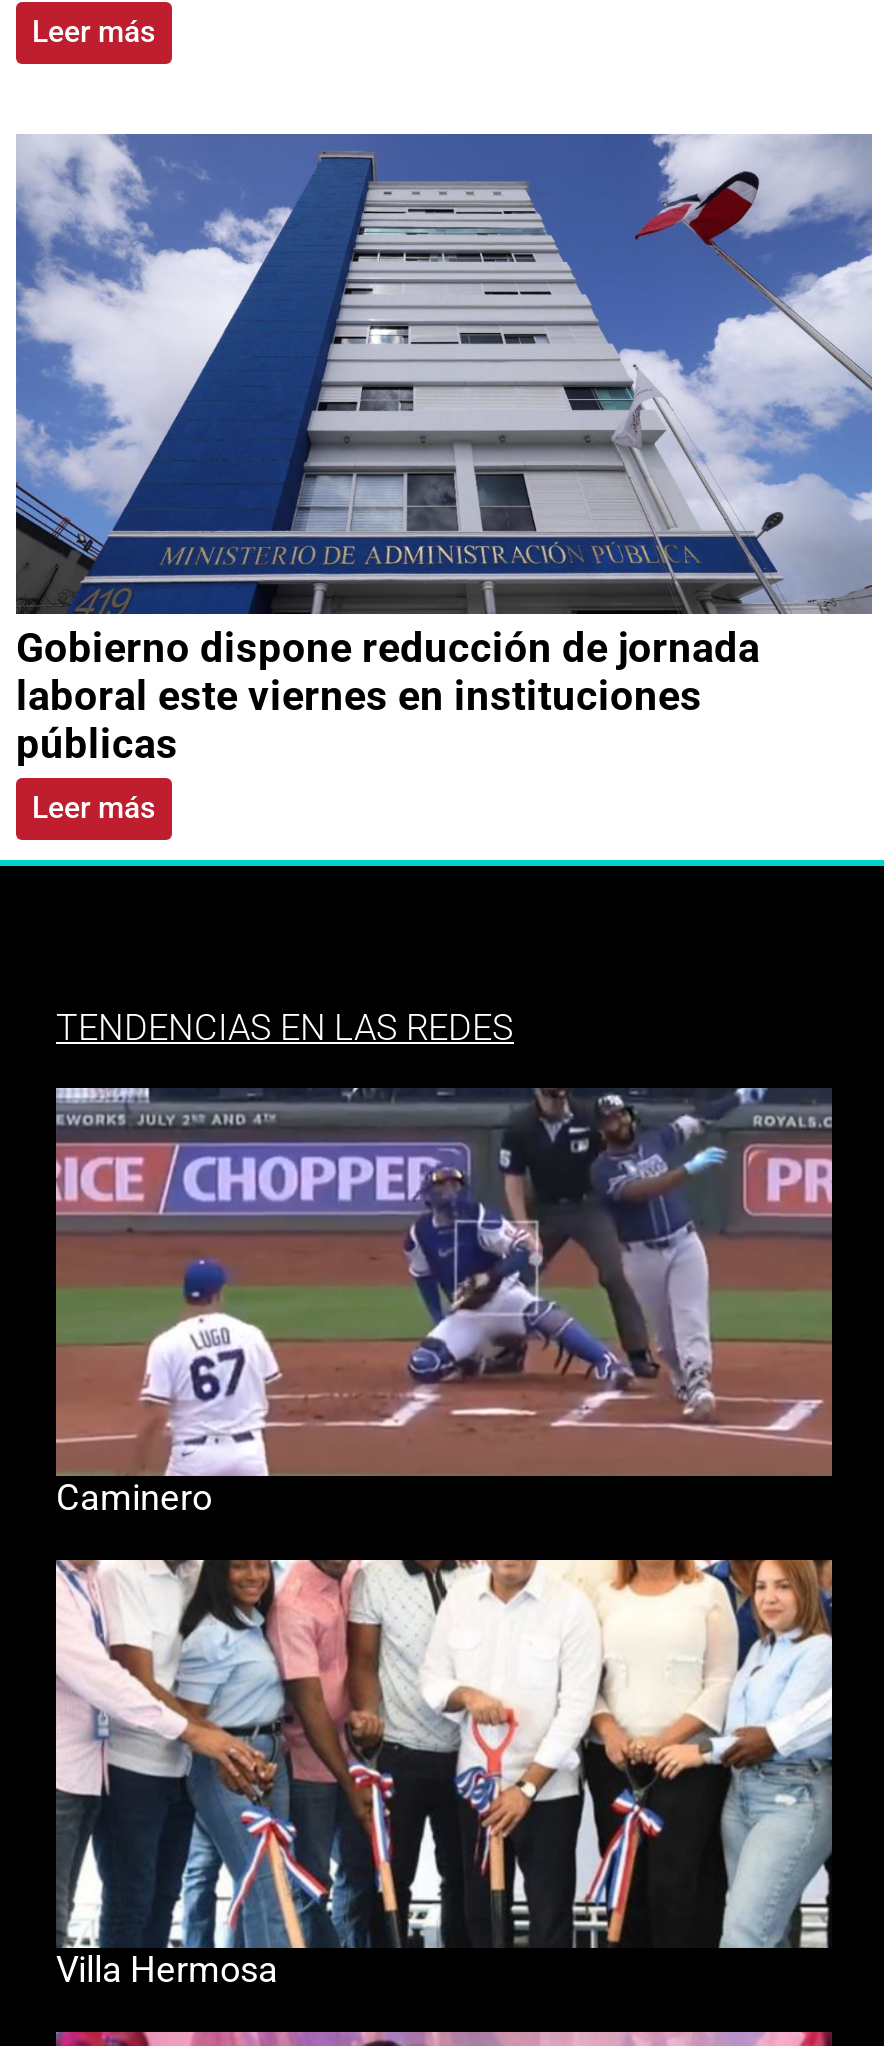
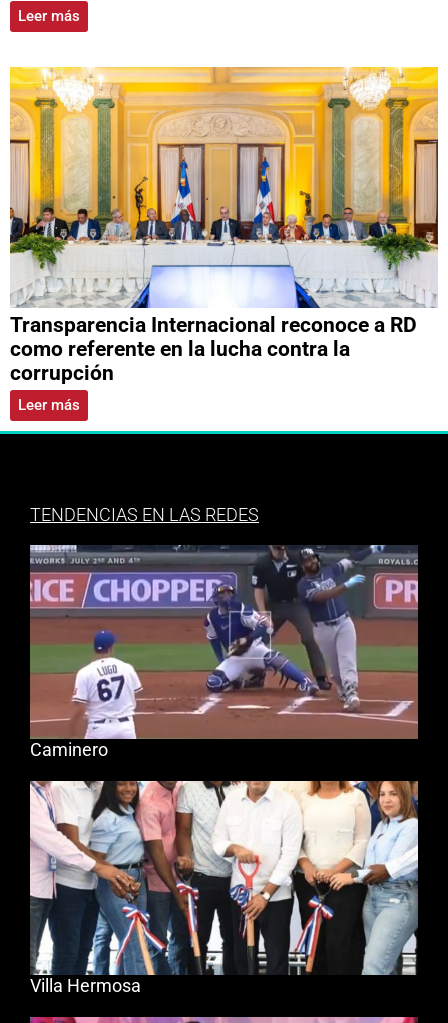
[14,132,874,769] [image] | Gobierno dispone reducción de jornada | laboral este viernes en instituciones | públicas -> [9,66,439,385] [image] | Transparencia Internacional reconoce a RD | como referente en la lucha contra la | corrupción

